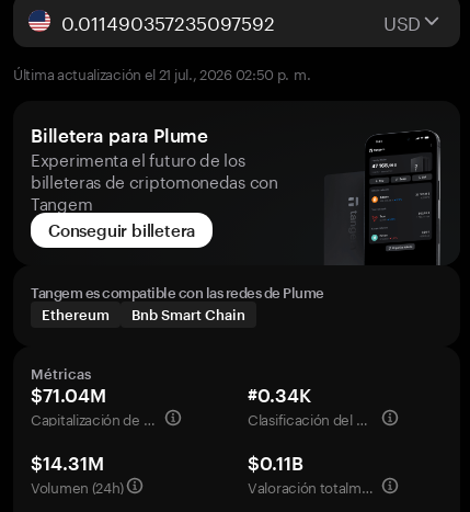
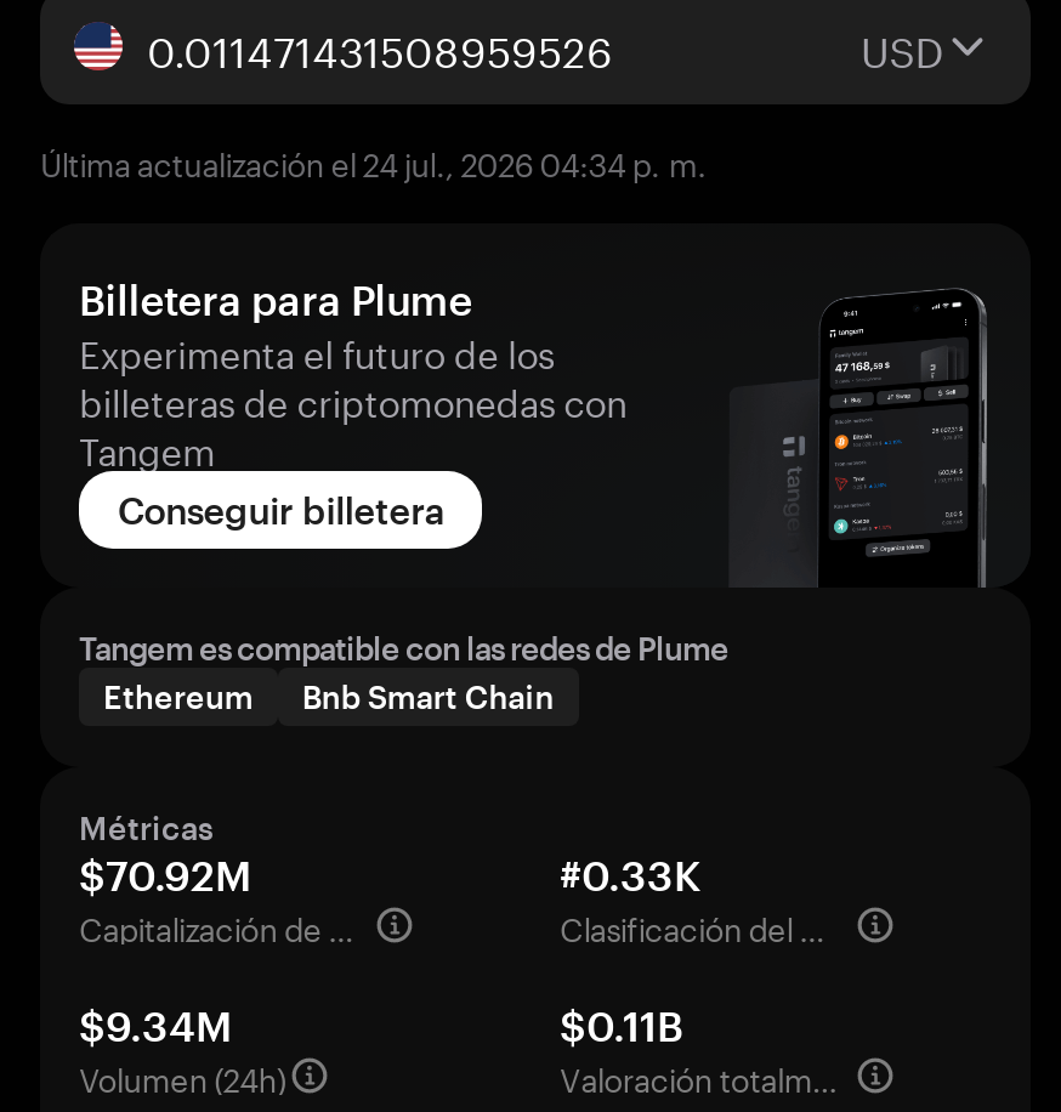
[13,61,310,83] Última actualización el 21 jul., 2026 02:50 p. m. -> [40,136,706,185] Última actualización el 24 jul., 2026 04:34 p. m.
[31,384,106,406] $71.04M -> [79,850,251,898] $70.92M
[248,384,311,406] #0.34K -> [560,850,700,898] #0.33K
[31,452,104,474] $14.31M -> [79,1000,232,1049] $9.34M

